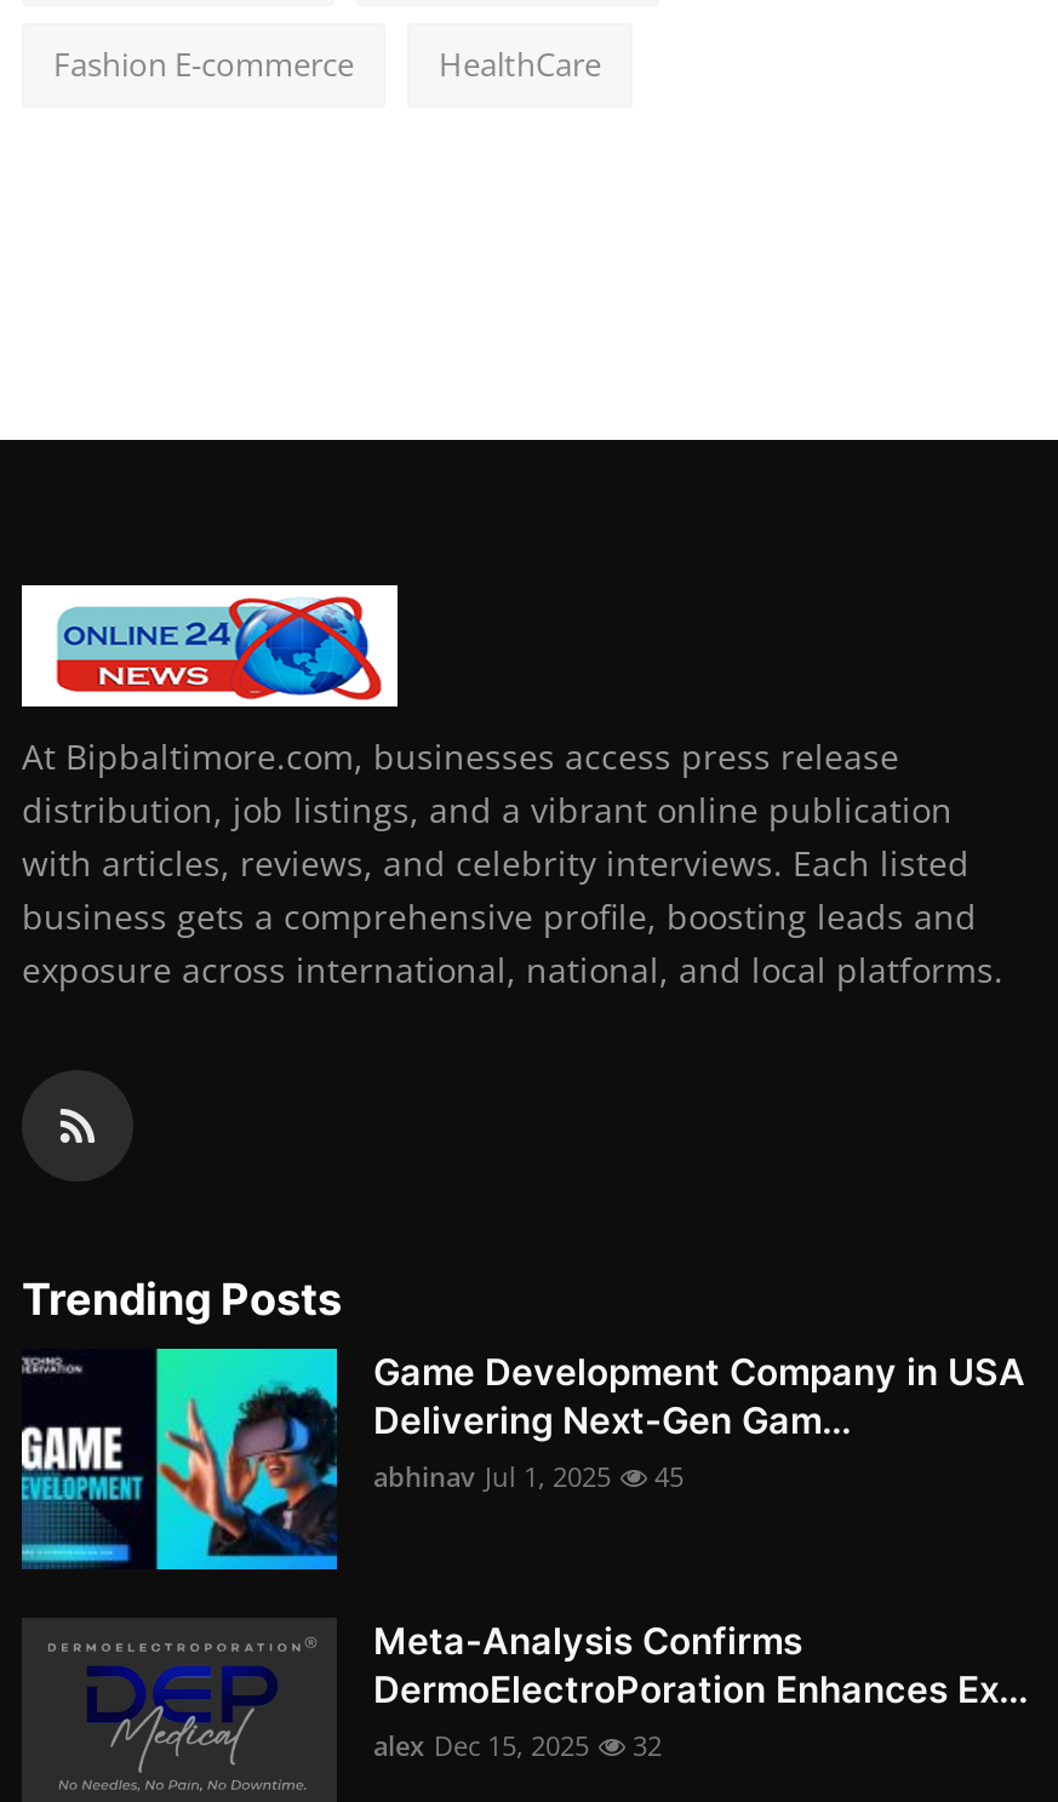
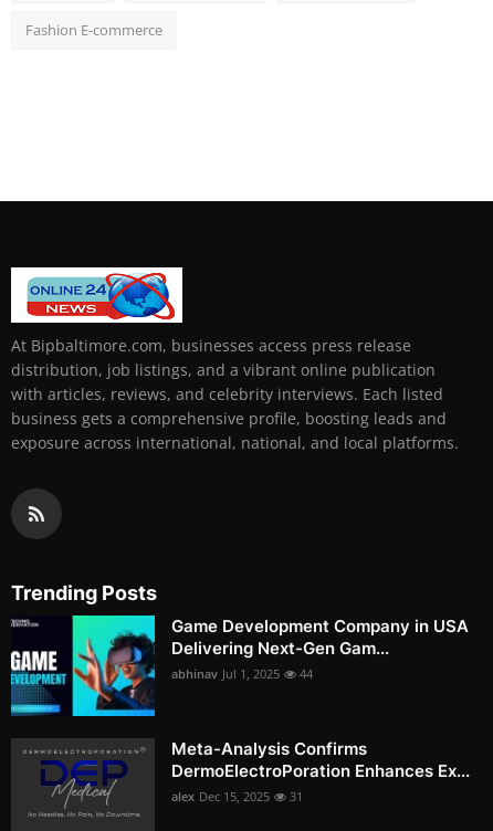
[439,42,601,86] HealthCare -> none
[373,1458,684,1494] abhinav Jul 1, 2025 45 -> [171,665,313,682] abhinav Jul 1, 2025 44
[373,1727,662,1763] alex Dec 15, 2025 32 -> [171,788,303,804] alex Dec 15, 2025 31

